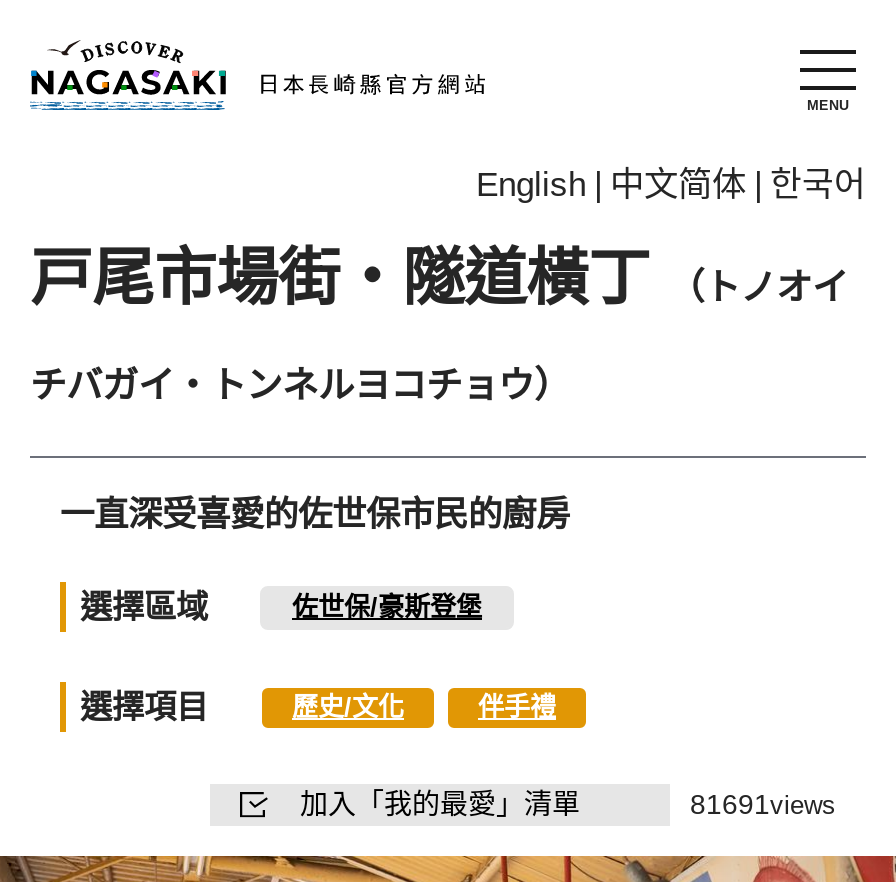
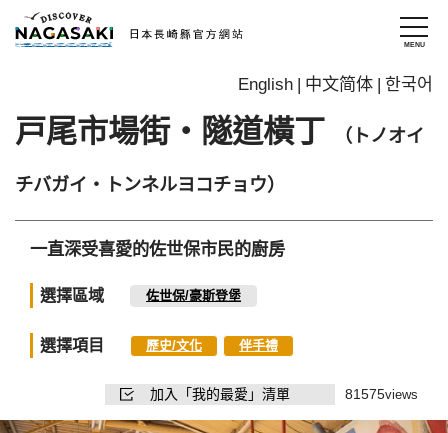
[690,789,836,821] 81691views -> [345,386,418,402] 81575views

